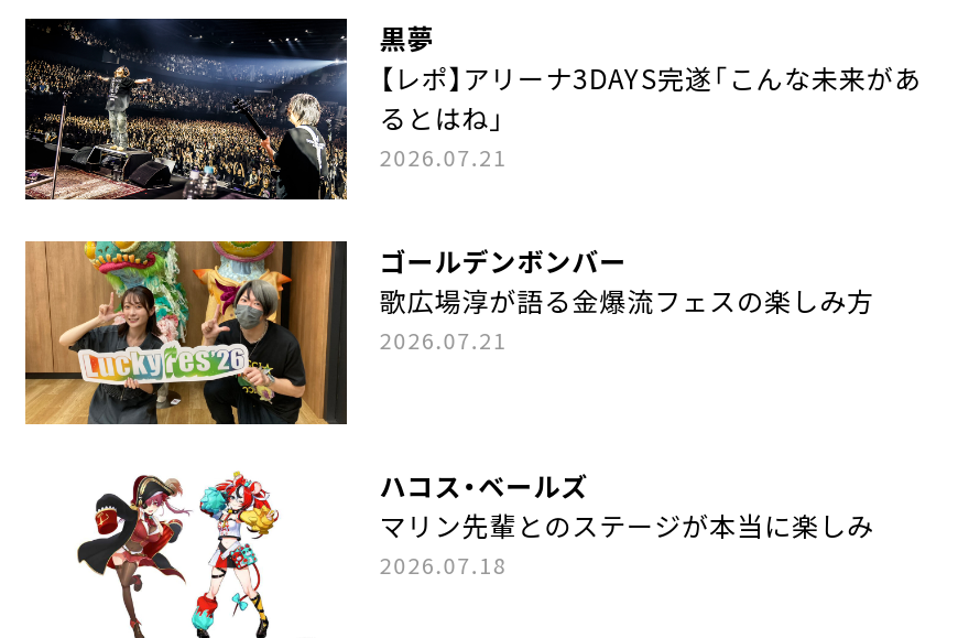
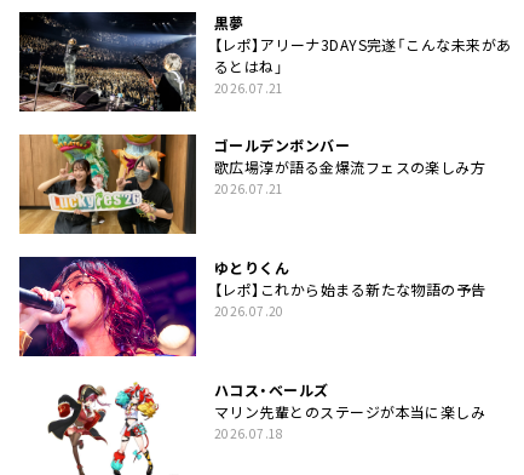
none -> [18,256,486,357] [image] | ゆとりくん | 【レポ】これから始まる新たな物語の予告 | 2026.07.20

